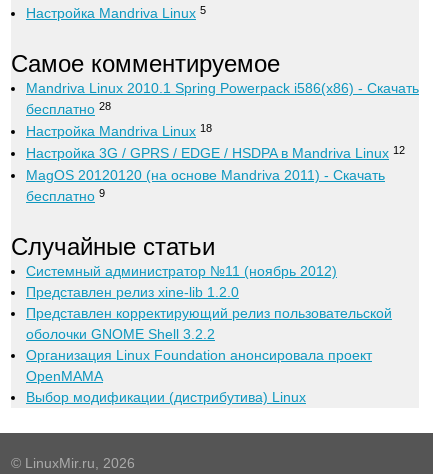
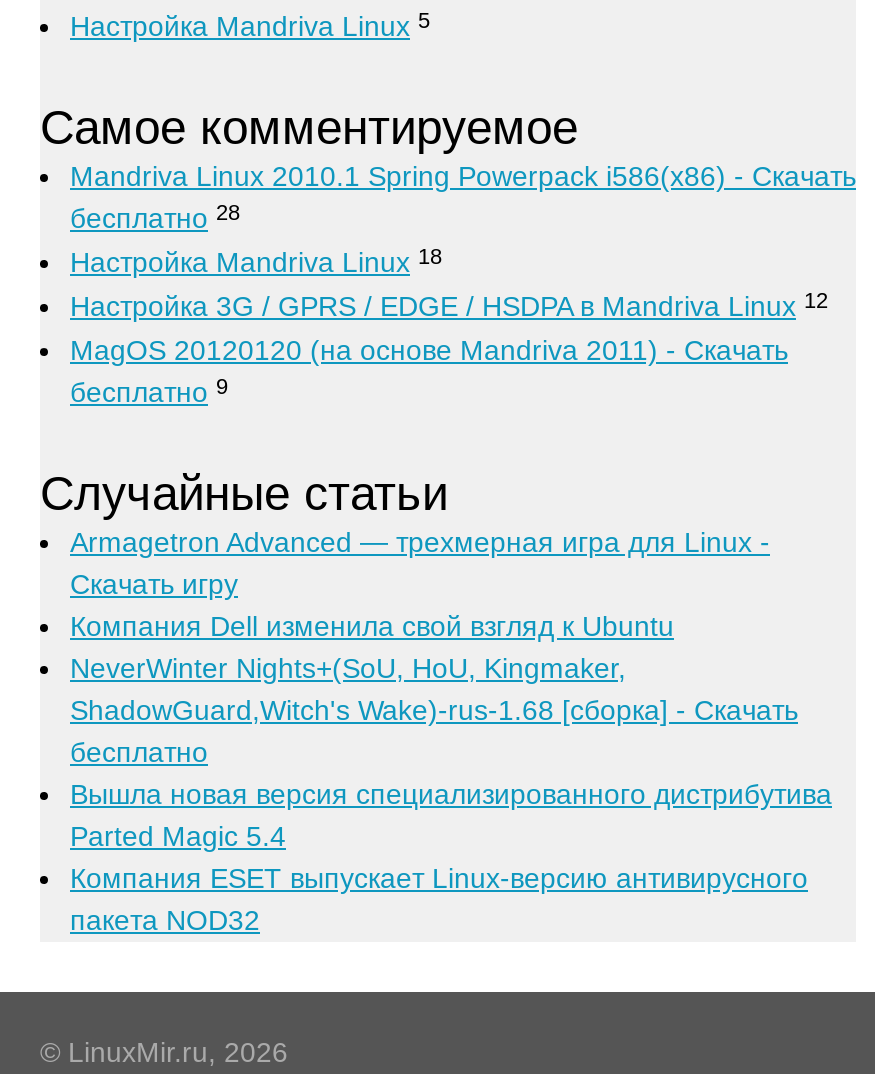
[26,263,392,405] Системный администратор №11 (ноябрь 2012) | Представлен релиз xine-lib 1.2.0 | Представлен корректирующий релиз пользовательской | оболочки GNOME Shell 3.2.2 | Организация Linux Foundation анонсировала проект | OpenMAMA | Выбор модификации (дистрибутива) Linux -> [70,526,832,936] Armagetron Advanced — трехмерная игра для Linux - | Скачать игру | Компания Dell изменила свой взгляд к Ubuntu | NeverWinter Nights+(SoU, HoU, Kingmaker, | ShadowGuard,Witch's Wake)-rus-1.68 [сборка] - Скачать | бесплатно | Вышла новая версия специализированного дистрибутива | Parted Magic 5.4 | Компания ESET выпускает Linux-версию антивирусного | пакета NOD32

